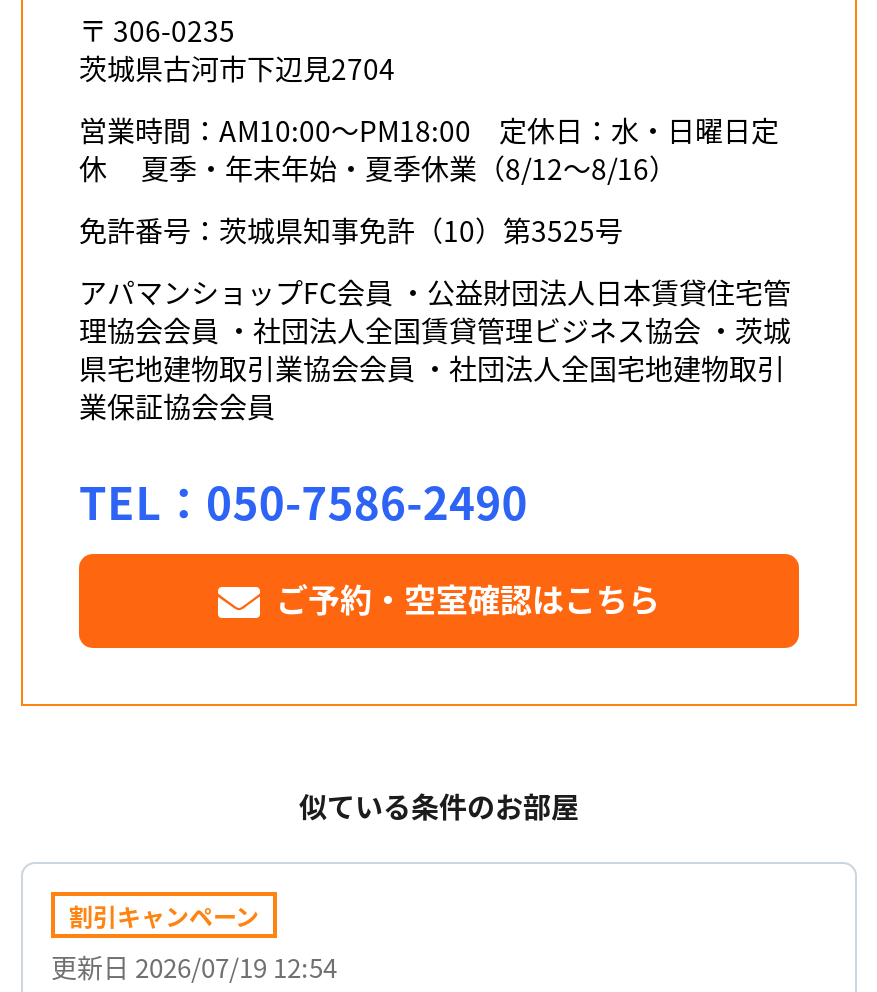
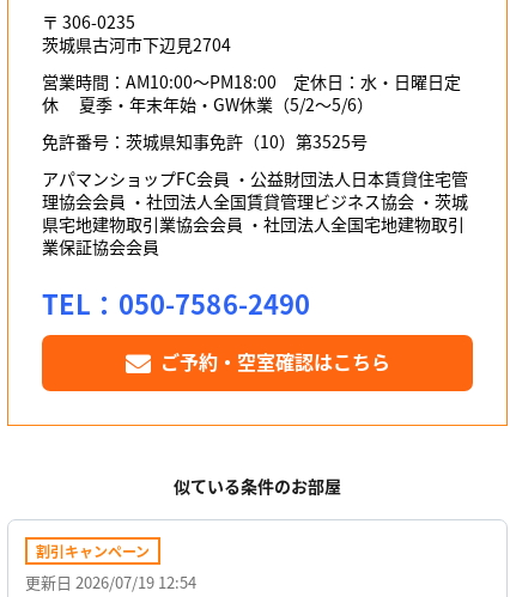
[79,148,677,188] 休 夏季・年末年始・夏季休業（8/12～8/16） -> [42,92,374,116] 休 夏季・年末年始・GW休業（5/2～5/6）

